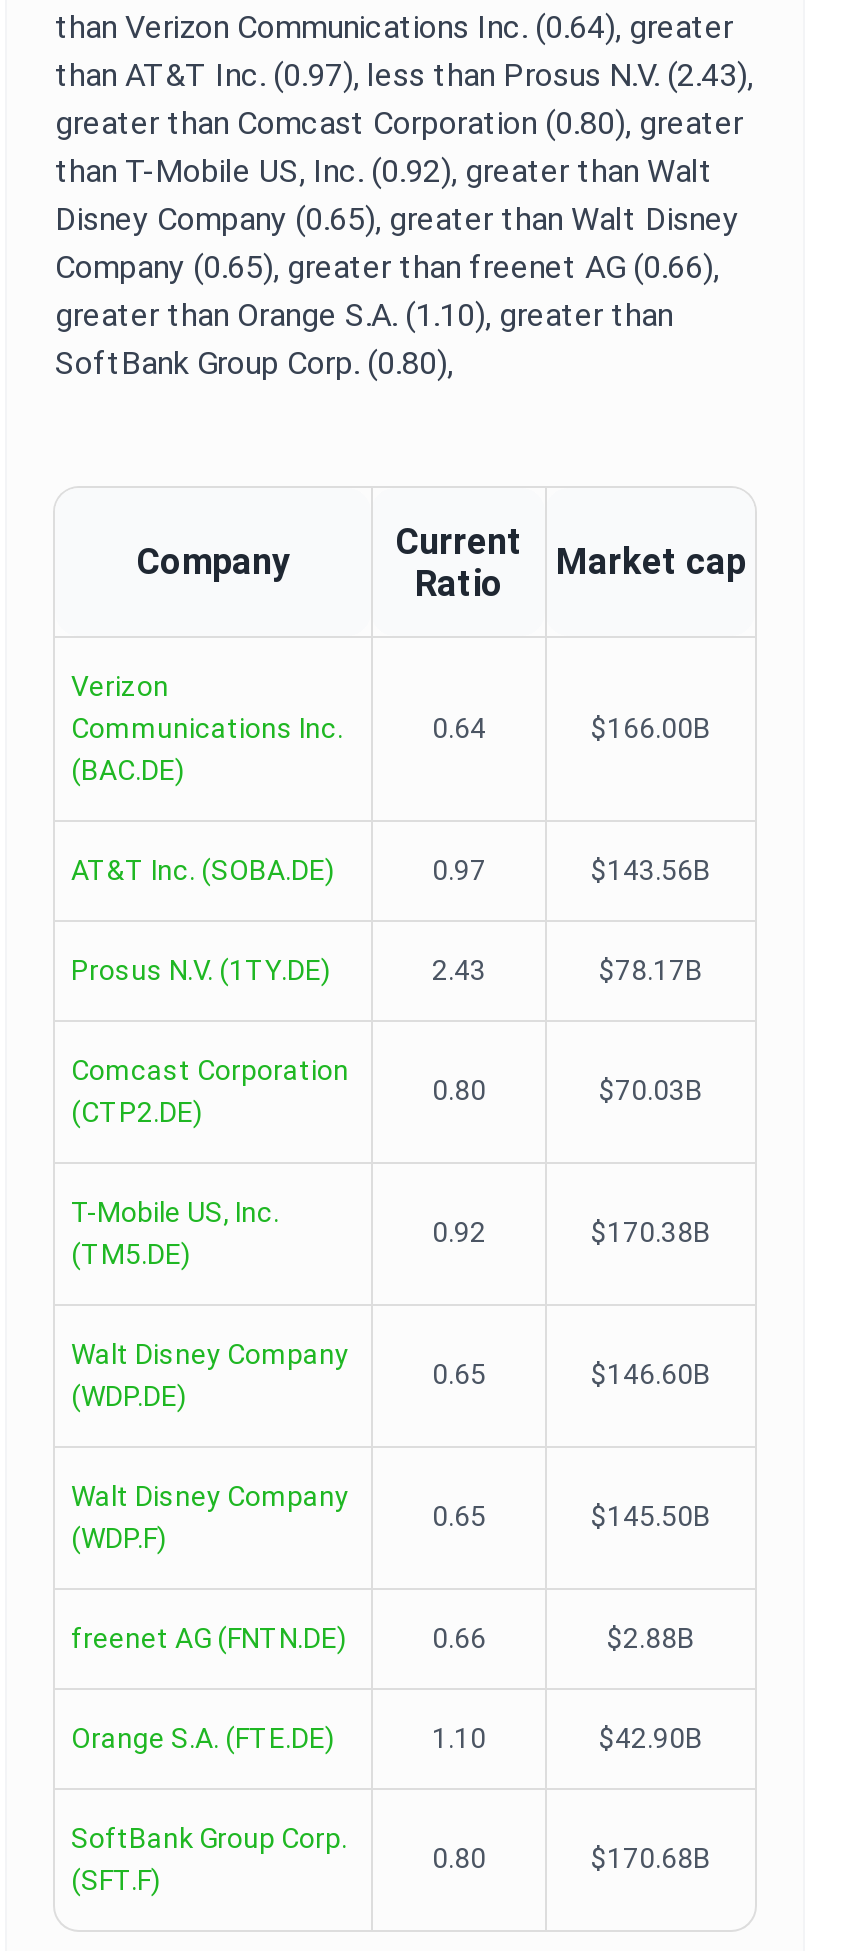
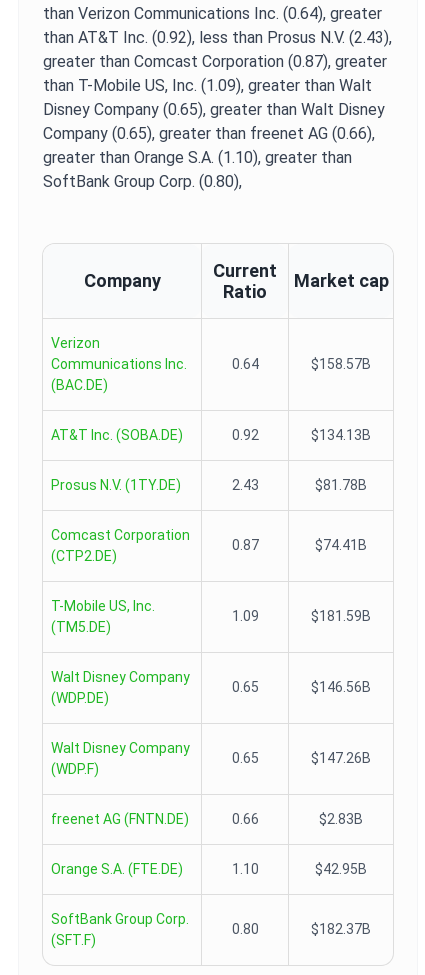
[55,56,753,94] than AT&T Inc. (0.97), less than Prosus N.V. (2.43), -> [43,28,392,47] than AT&T Inc. (0.92), less than Prosus N.V. (2.43),
[55,104,743,142] greater than Comcast Corporation (0.80), greater -> [43,52,387,71] greater than Comcast Corporation (0.87), greater
[55,152,713,190] than T-Mobile US, Inc. (0.92), greater than Walt -> [43,76,372,95] than T-Mobile US, Inc. (1.09), greater than Walt
[591,712,711,744] $166.00B -> [311,356,371,372] $158.57B
[432,854,711,886] 0.97 | $143.56B -> [231,427,371,443] 0.92 | $134.13B
[599,954,703,986] $78.17B -> [315,477,367,493] $81.78B
[432,1074,703,1106] 0.80 | $70.03B -> [231,537,367,553] 0.87 | $74.41B
[432,1216,711,1248] 0.92 | $170.38B -> [231,608,371,624] 1.09 | $181.59B
[591,1358,711,1390] $146.60B -> [311,679,371,695] $146.56B
[591,1500,711,1532] $145.50B -> [311,750,371,766] $147.26B
[607,1622,695,1654] $2.88B -> [319,811,363,827] $2.83B
[599,1722,703,1754] $42.90B -> [315,861,367,877] $42.95B
[591,1842,711,1874] $170.68B -> [311,921,371,937] $182.37B

